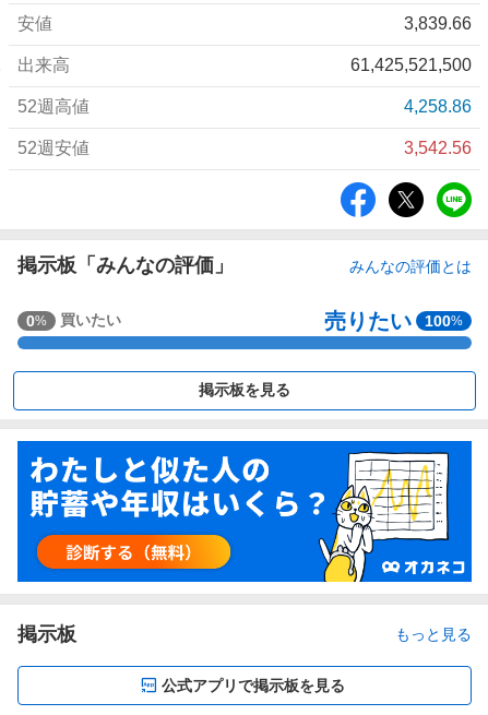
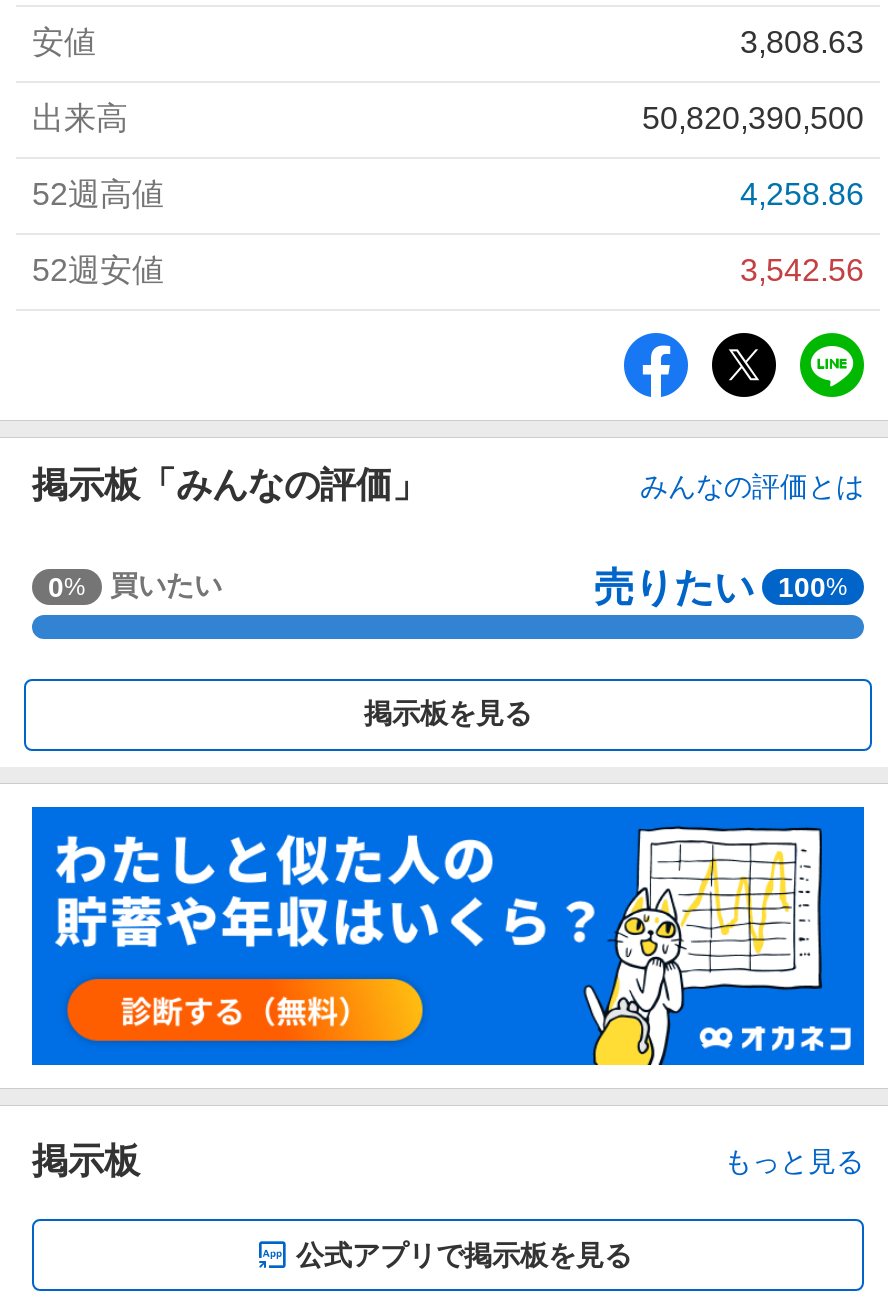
[404,14,472,32] 3,839.66 -> [740,24,864,58] 3,808.63
[350,55,472,74] 61,425,521,500 -> [642,100,864,134] 50,820,390,500

